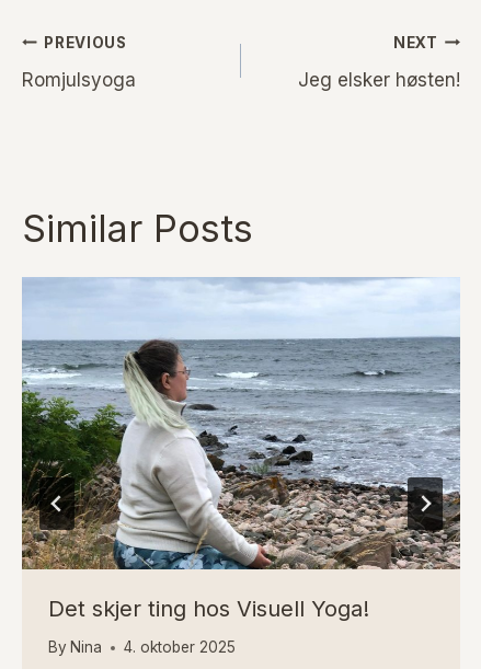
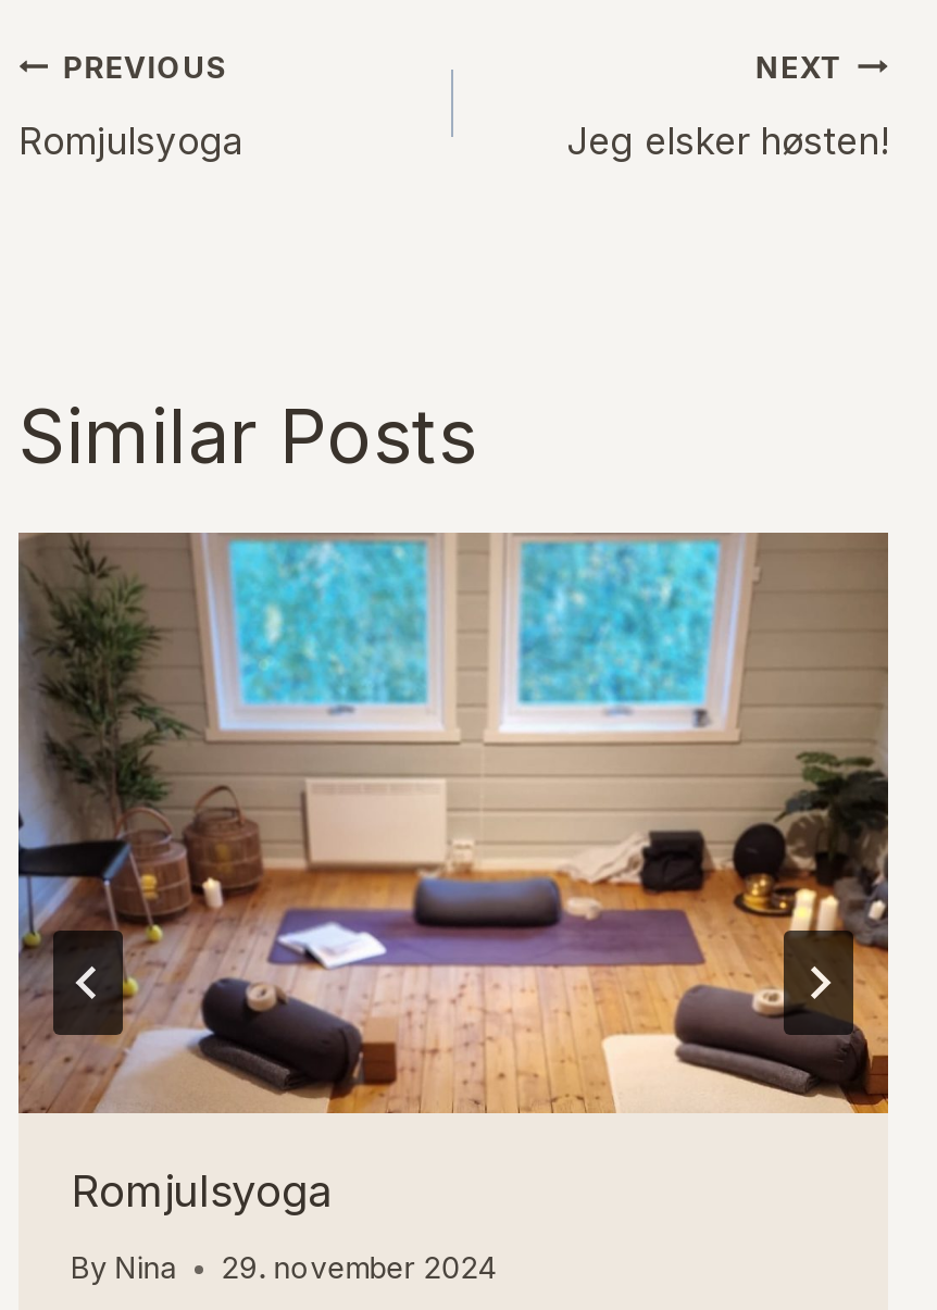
[21,277,461,622] [image] | Det skjer ting hos Visuell Yoga! -> [16,531,890,1217] [image] | Romjulsyoga
[48,639,236,656] By Nina 4. oktober 2025 -> [71,1251,495,1286] By Nina 29. november 2024

